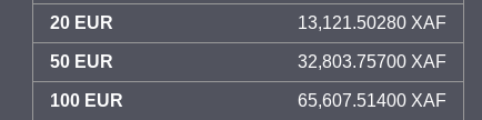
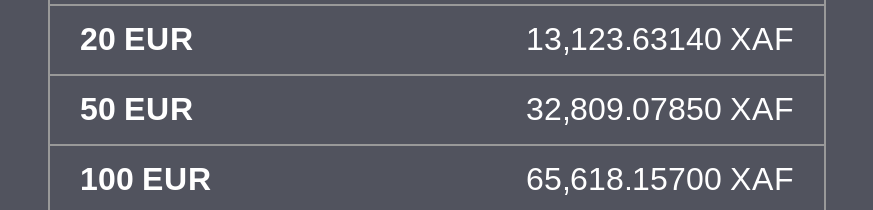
[298,13,446,32] 13,121.50280 XAF -> [526,22,794,56] 13,123.63140 XAF
[298,52,446,71] 32,803.75700 XAF -> [526,92,794,126] 32,809.07850 XAF
[298,91,446,110] 65,607.51400 XAF -> [526,162,794,196] 65,618.15700 XAF

